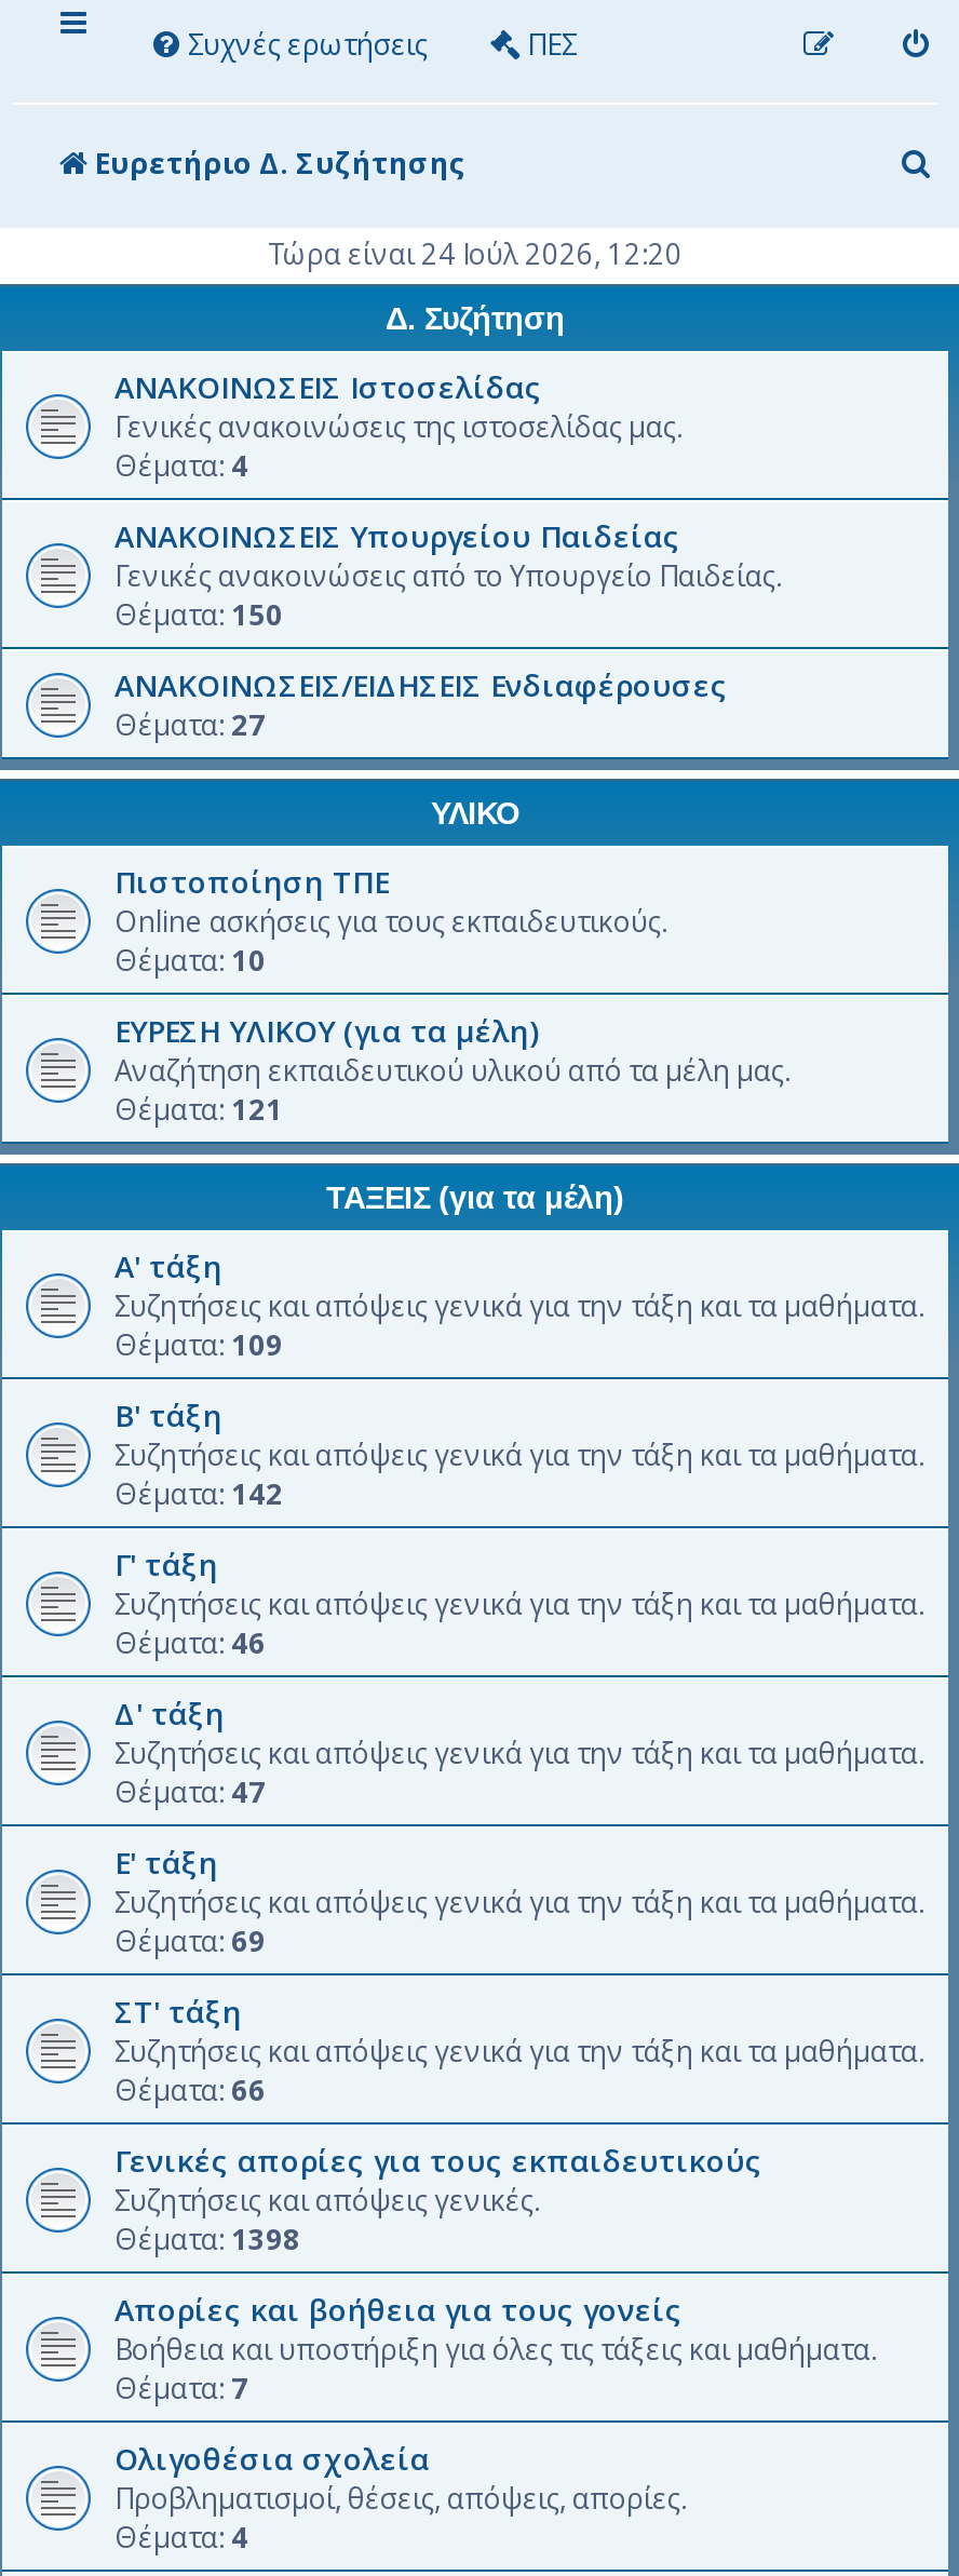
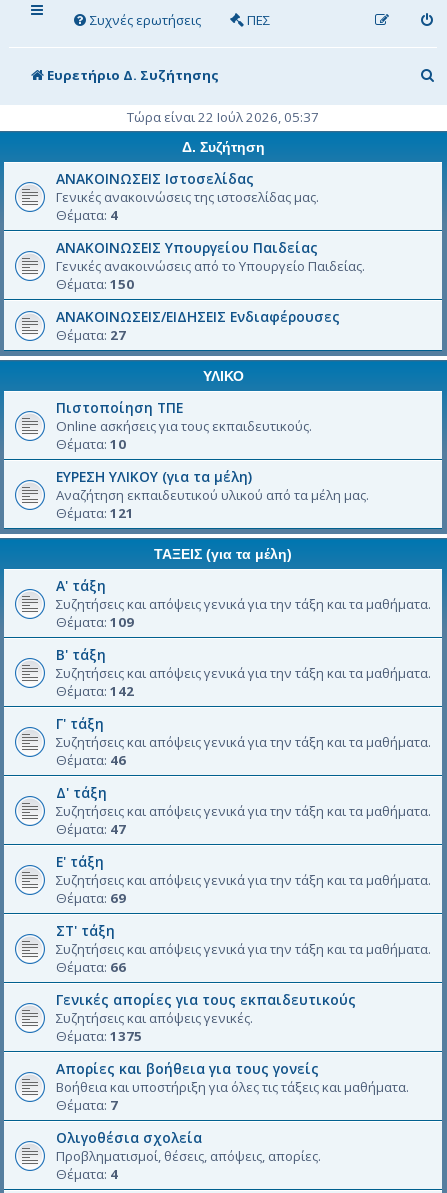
[268,234,683,273] Τώρα είναι 24 Ιούλ 2026, 12:20 -> [127,108,319,126] Τώρα είναι 22 Ιούλ 2026, 05:37
[114,2220,300,2258] Θέματα: 1398 -> [56,1027,142,1045] Θέματα: 1375

